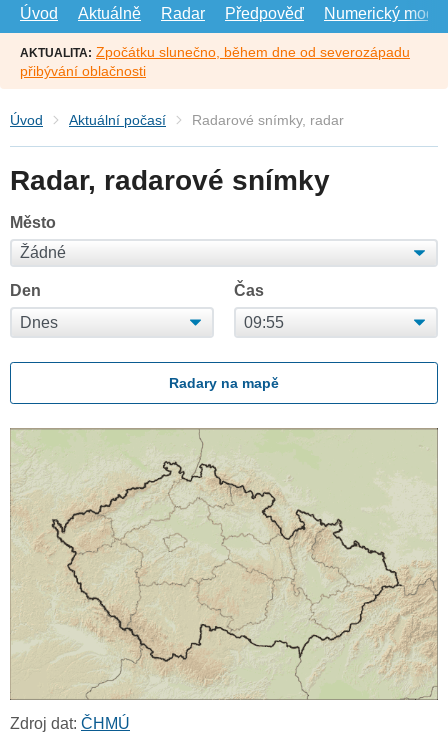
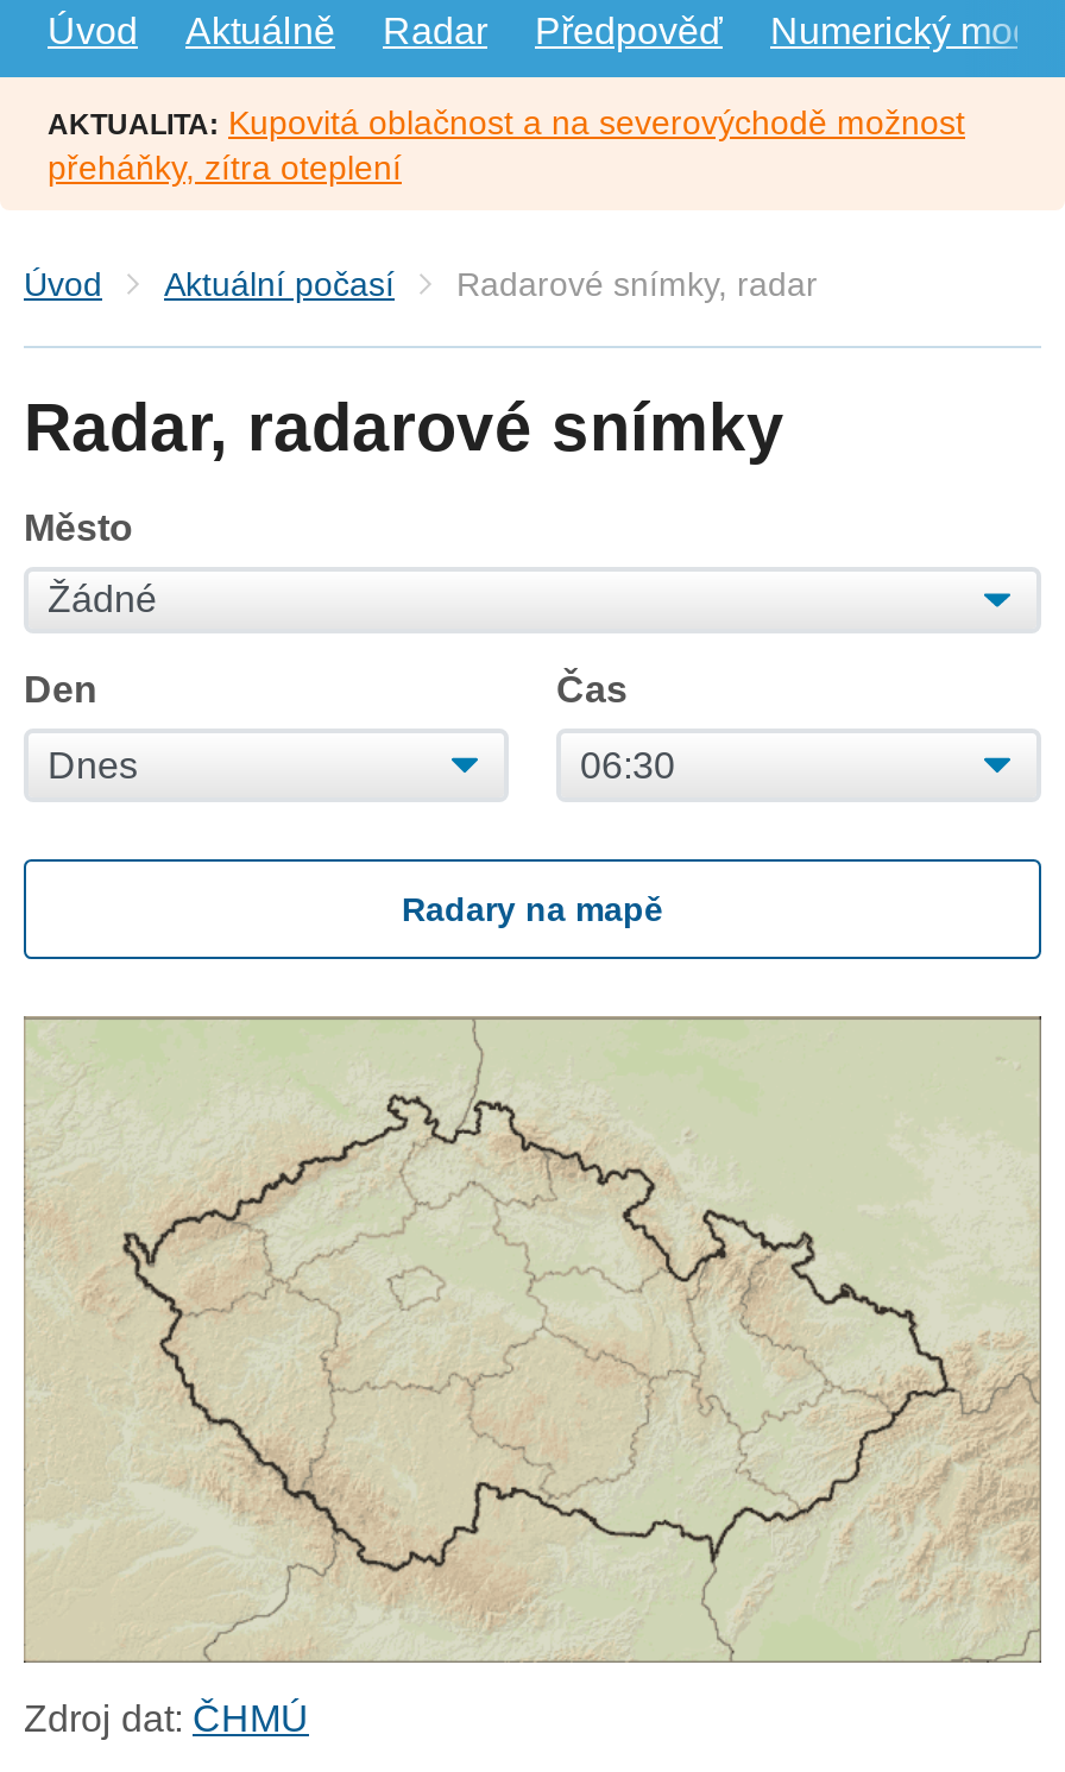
[20,44,410,79] AKTUALITA: Zpočátku slunečno, během dne od severozápadu | přibývání oblačnosti -> [48,102,965,186] AKTUALITA: Kupovitá oblačnost a na severovýchodě možnost | přeháňky, zítra oteplení

